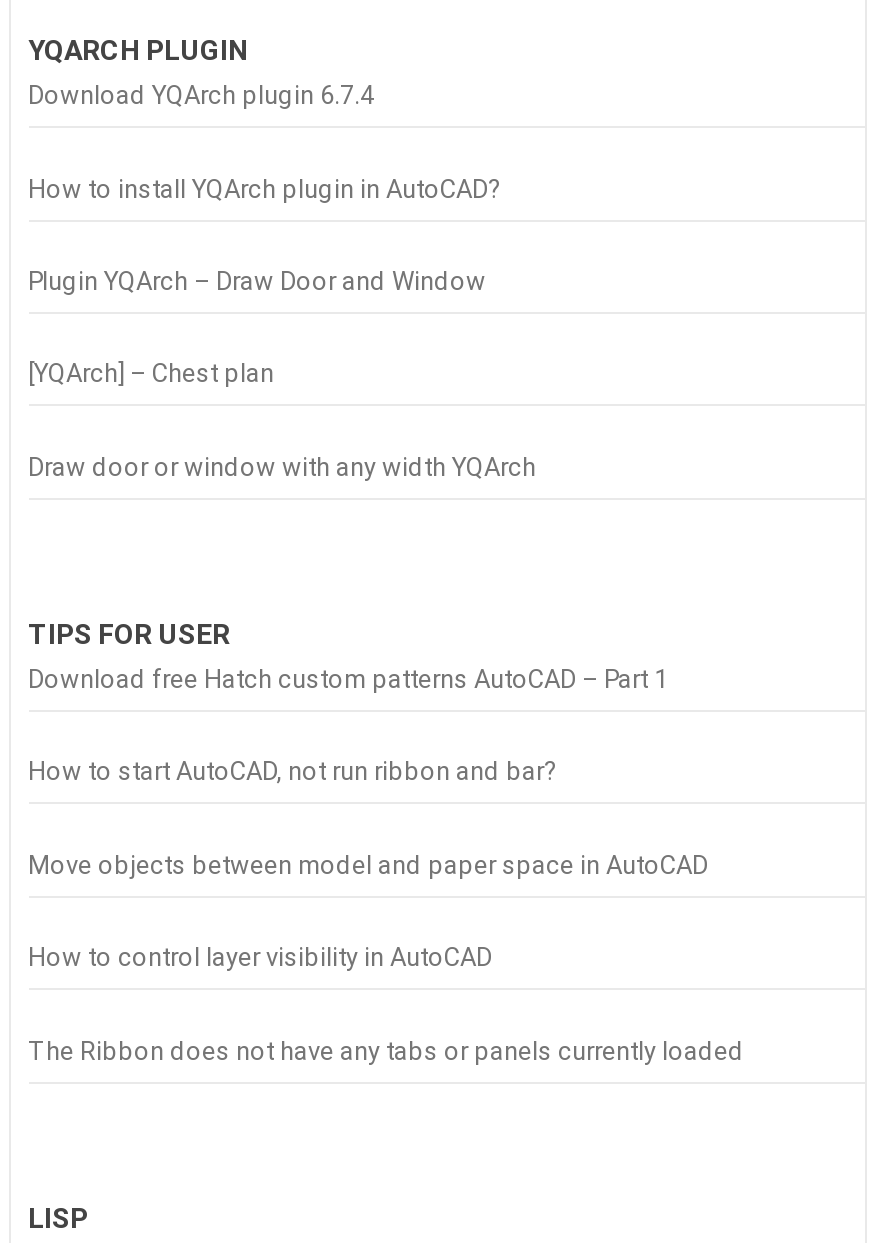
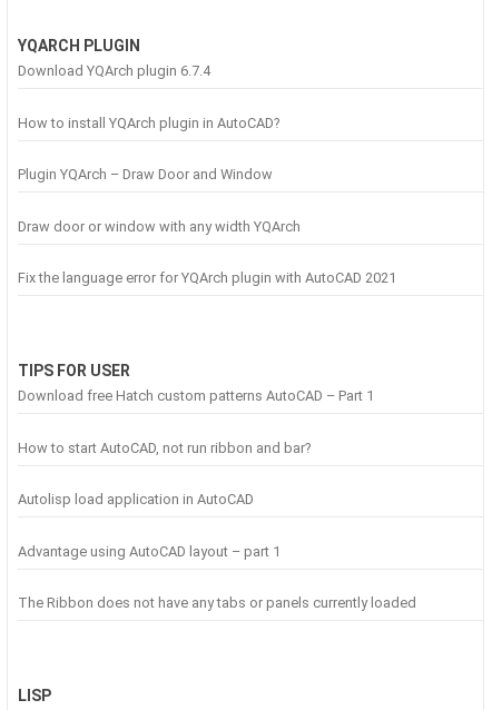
[28,358,274,388] [YQArch] – Chest plan -> none
moved [28,451,536,481] -> [17,218,300,234]: Draw door or window with any width YQArch
none -> [17,270,396,286] Fix the language error for YQArch plugin with AutoCAD 2021
[28,849,708,879] Move objects between model and paper space in AutoCAD -> [17,491,253,508] Autolisp load application in AutoCAD
[28,942,492,972] How to control layer visibility in AutoCAD -> [17,543,280,559] Advantage using AutoCAD layout – part 1

